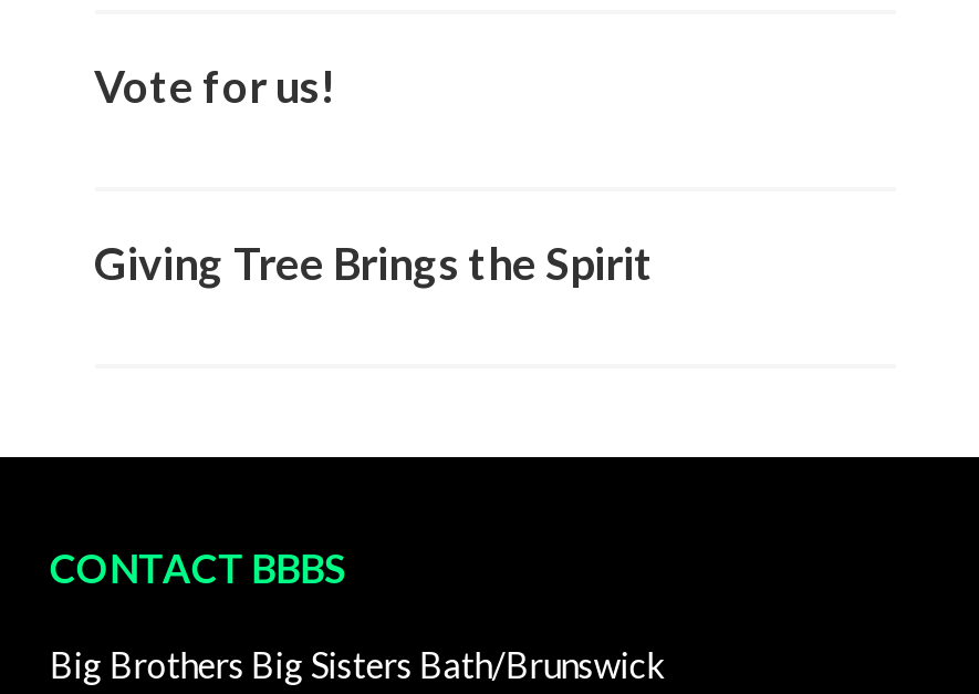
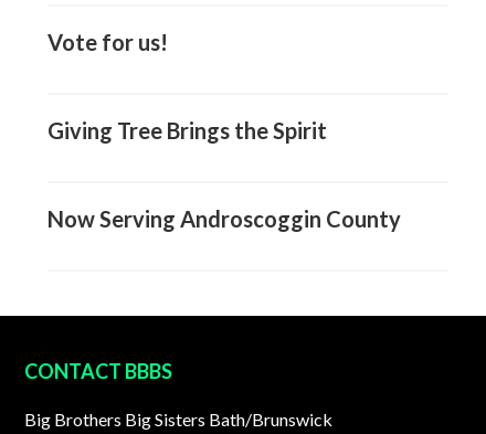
none -> [47,205,400,232] Now Serving Androscoggin County

